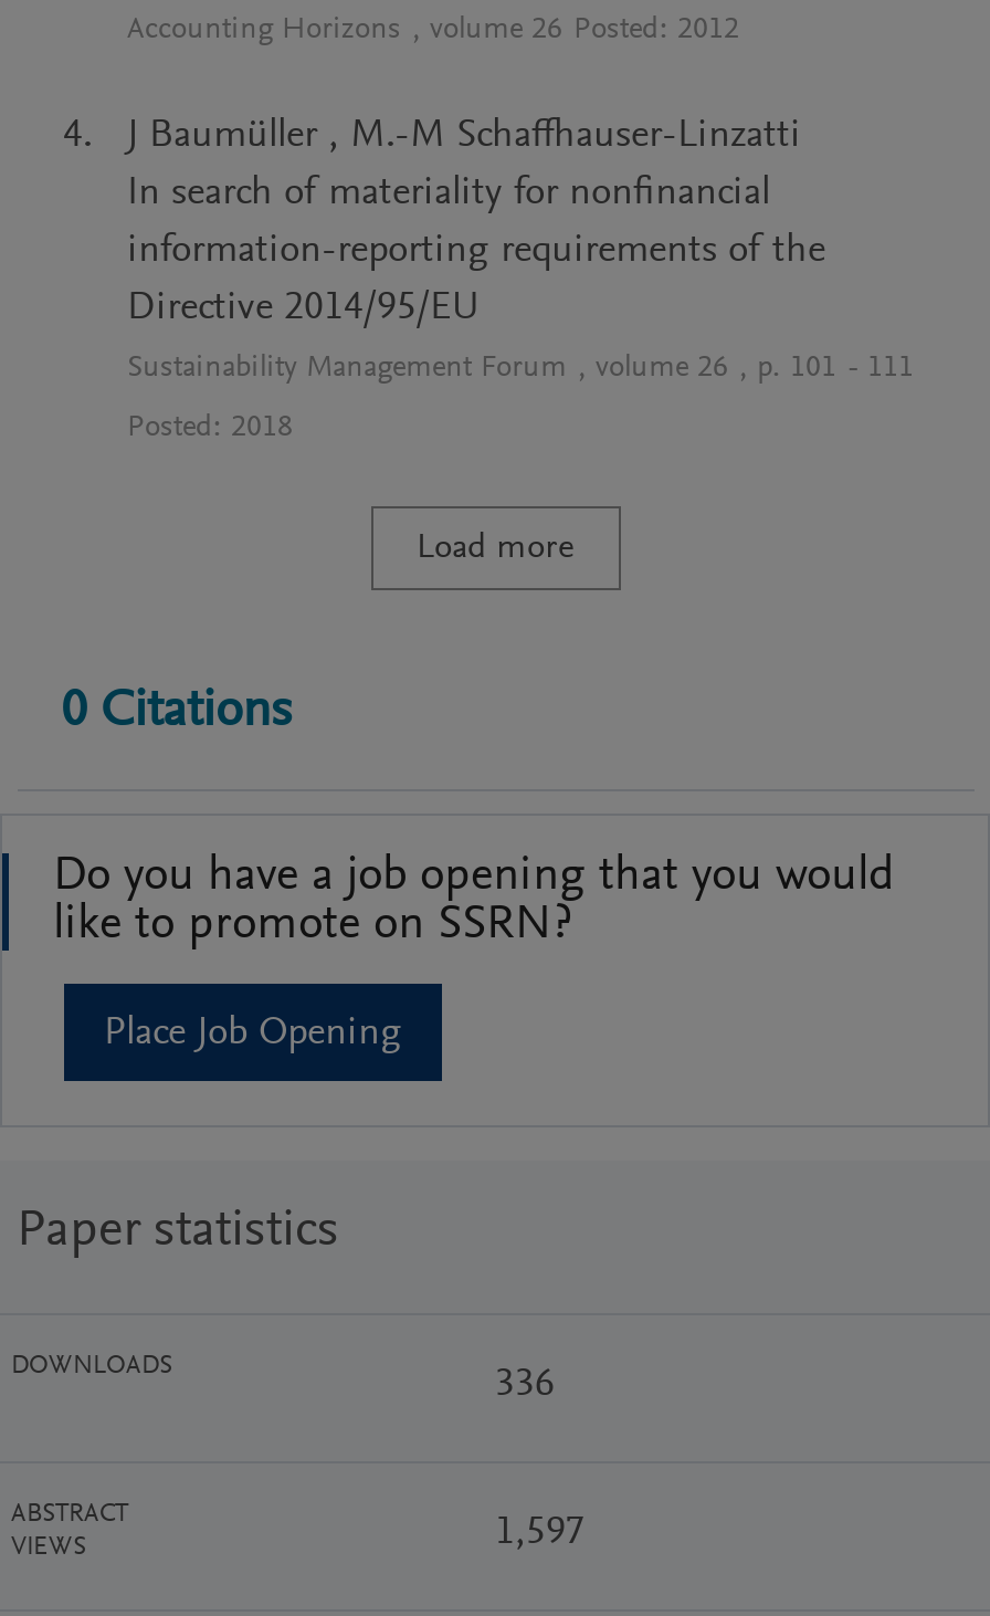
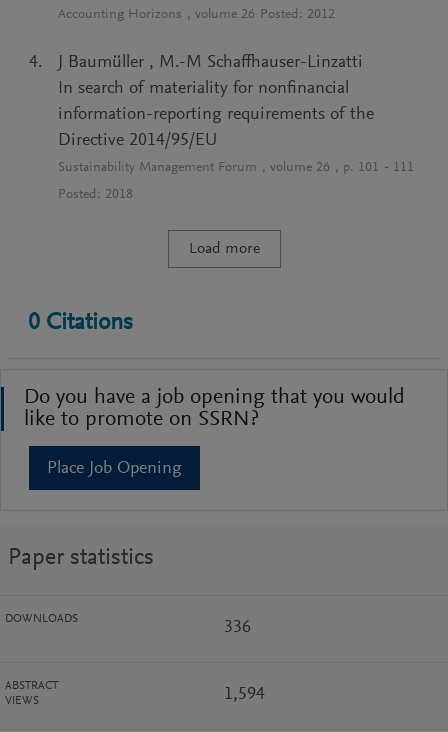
[495,1514,586,1554] 1,597 -> [224,686,265,704] 1,594

